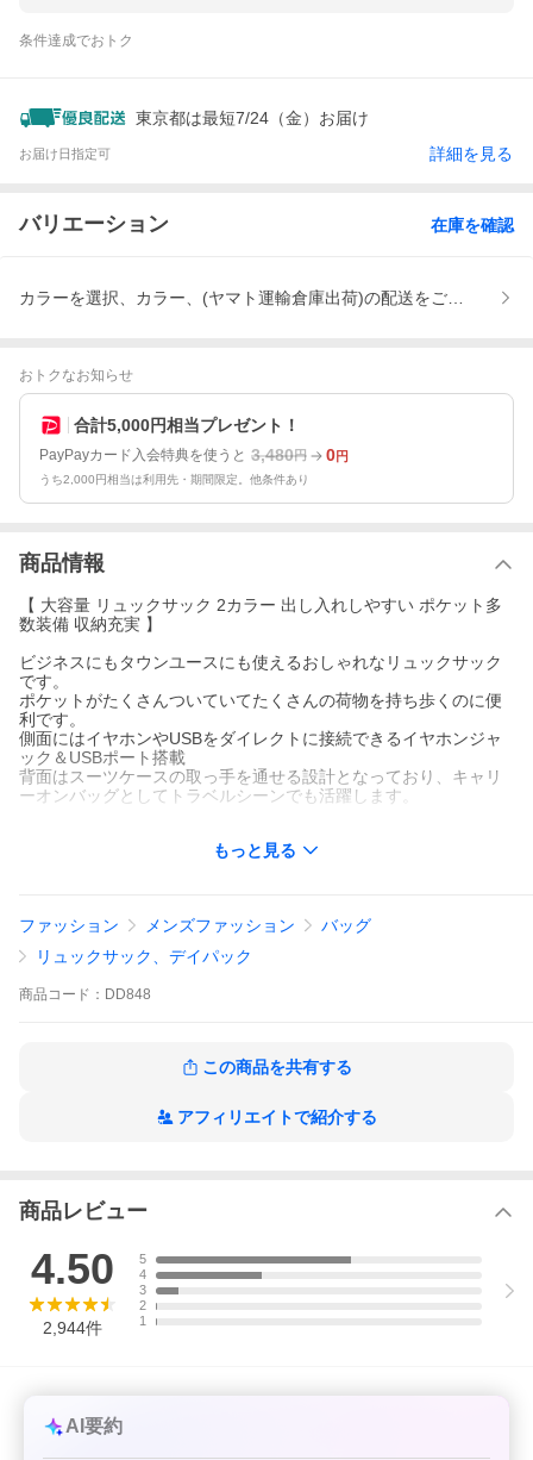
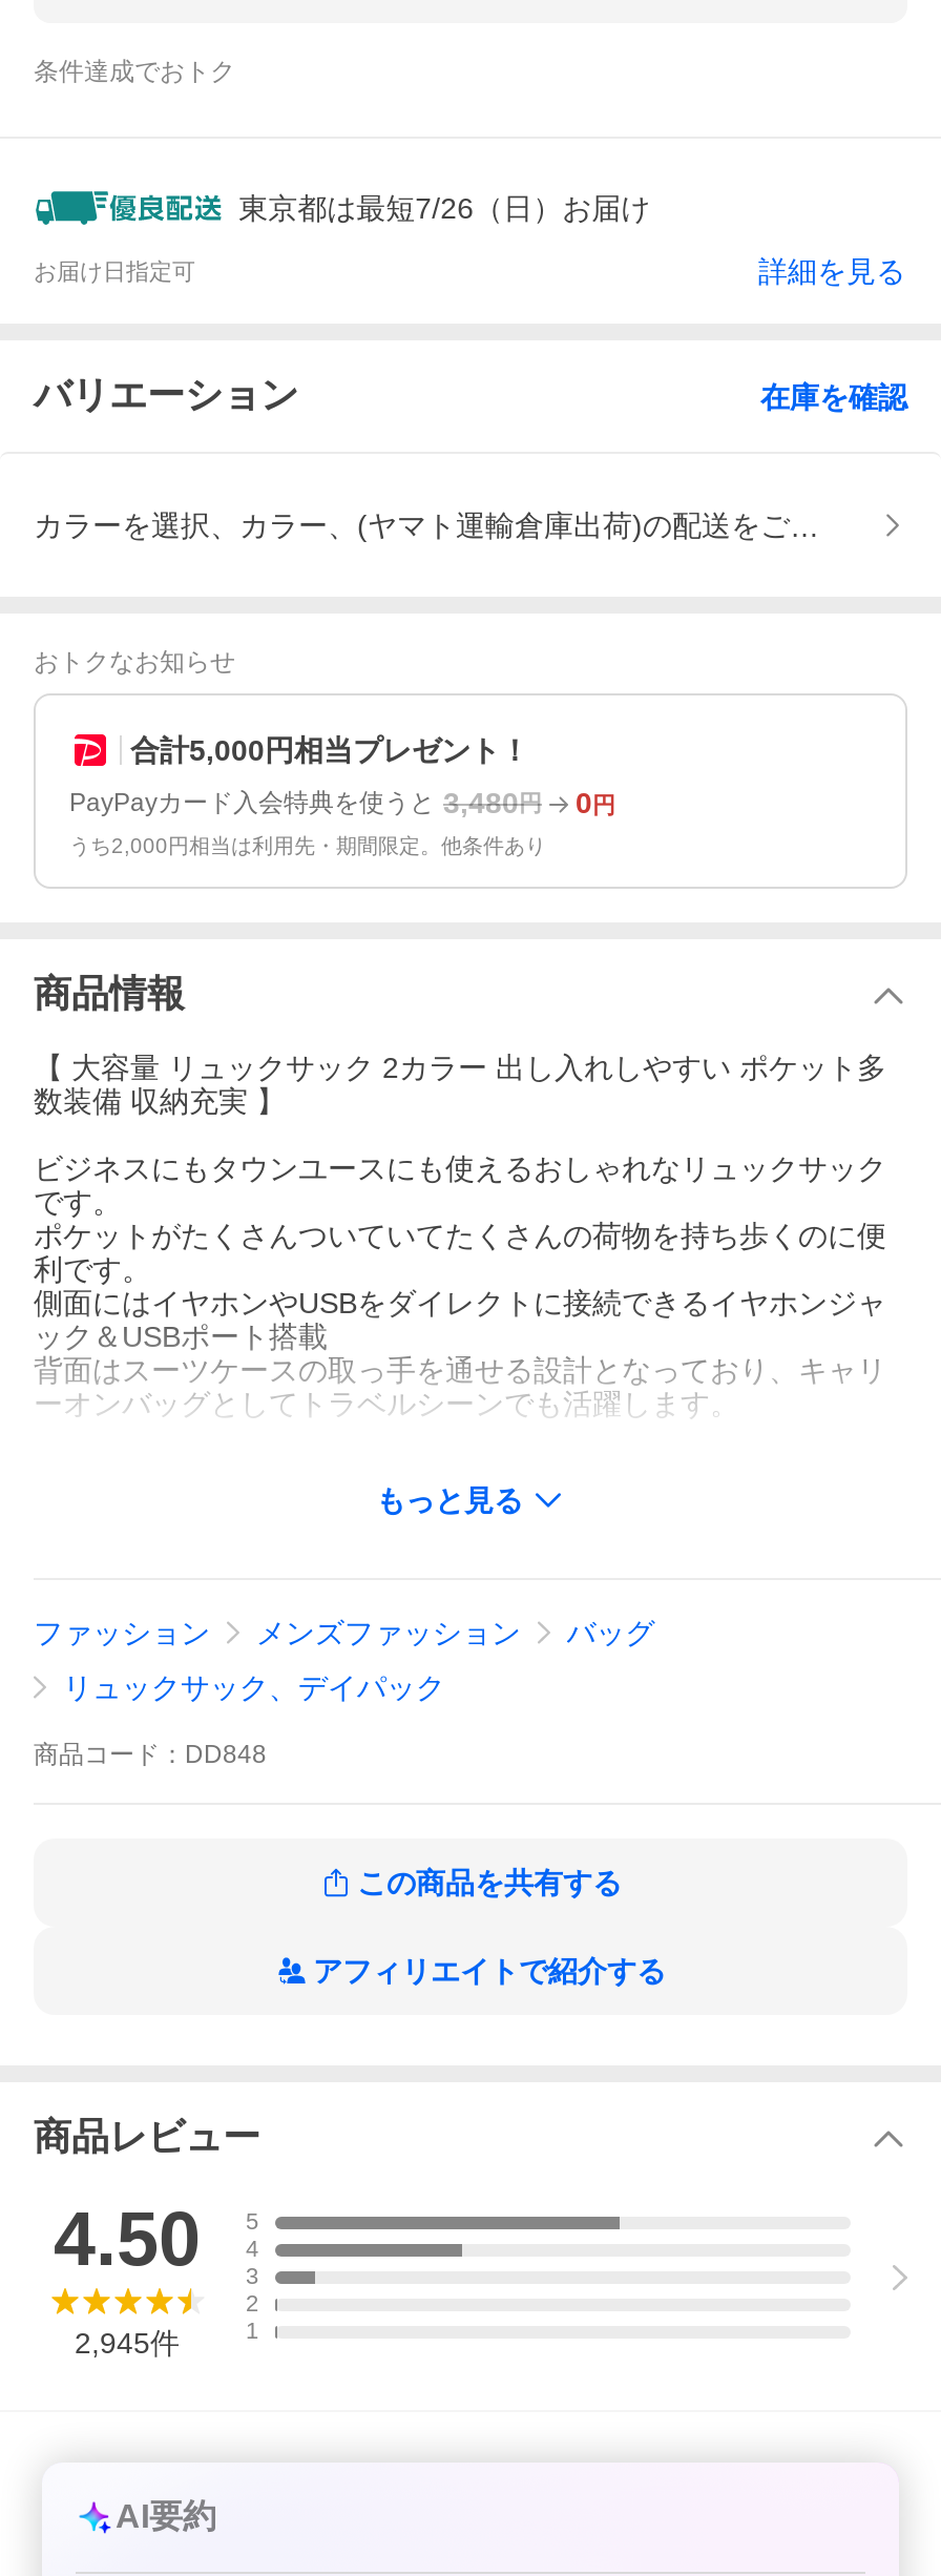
[135,108,368,127] 東京都は最短7/24（金）お届け -> [239,191,650,225] 東京都は最短7/26（日）お届け
[42,1319,102,1338] 2,944件 -> [75,2327,180,2360] 2,945件

